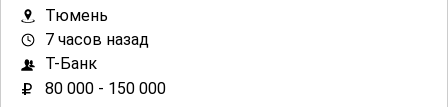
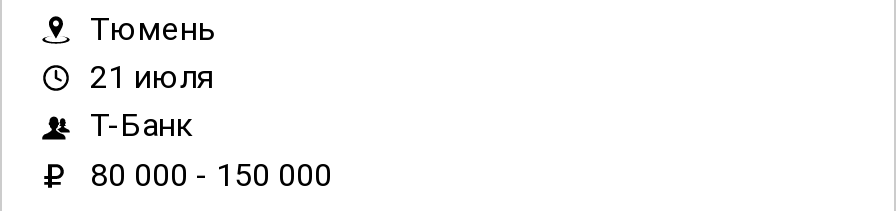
[45,30,149,49] 7 часов назад -> [90,58,212,96] 21 июля

